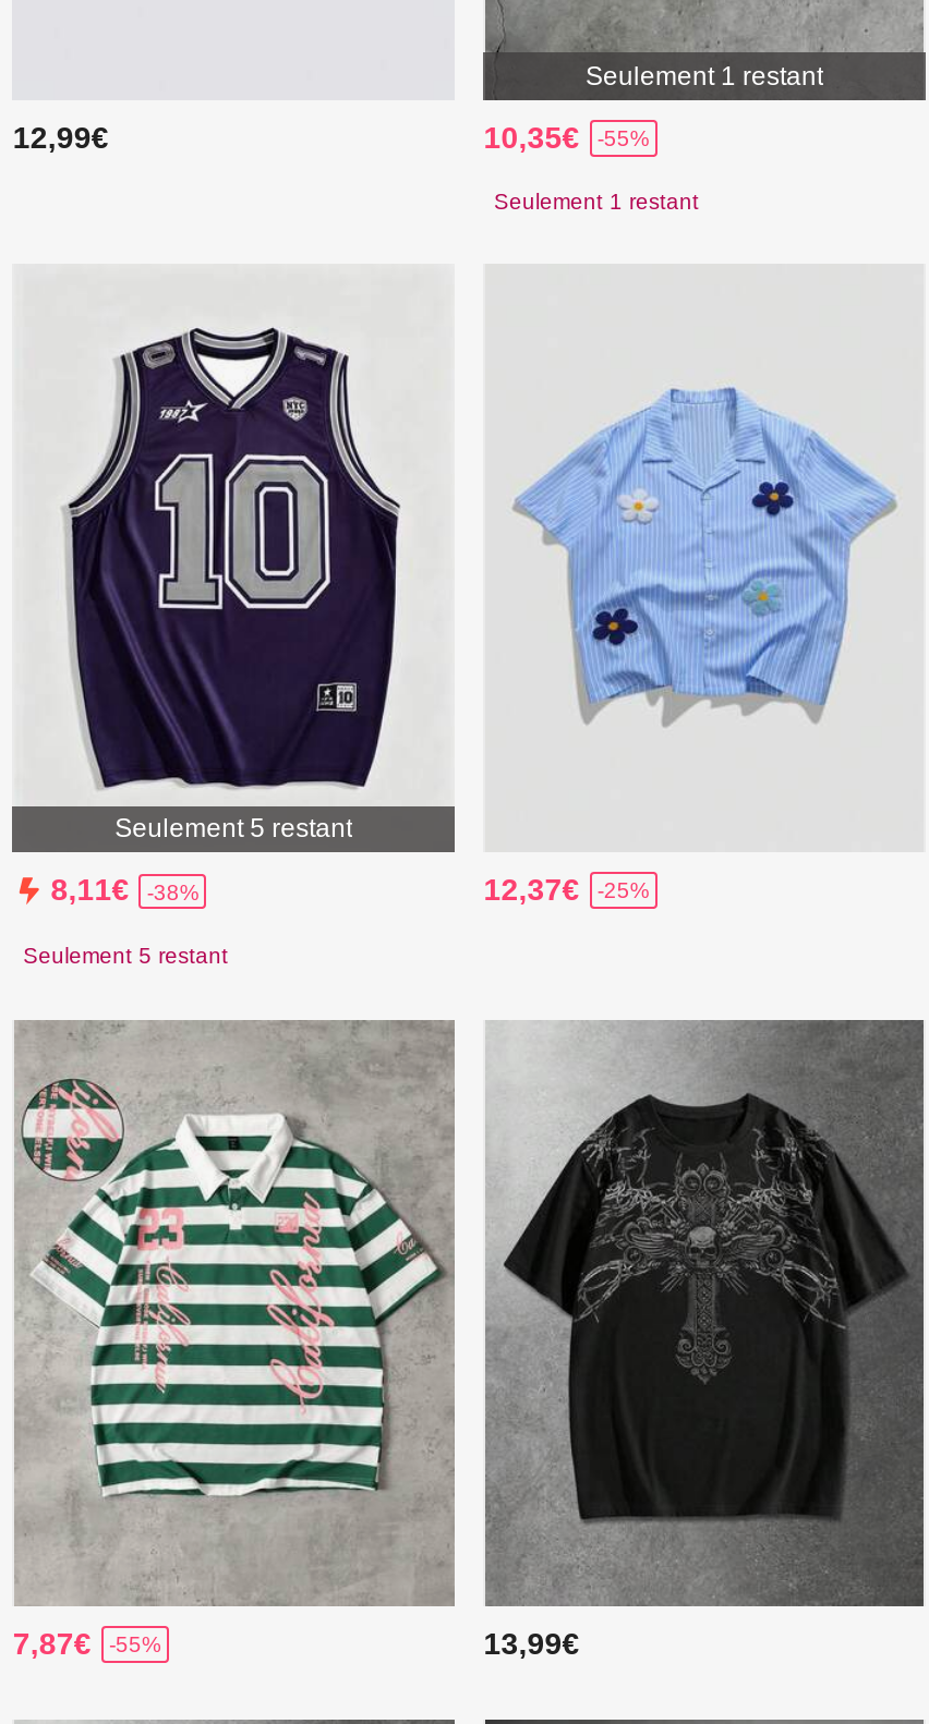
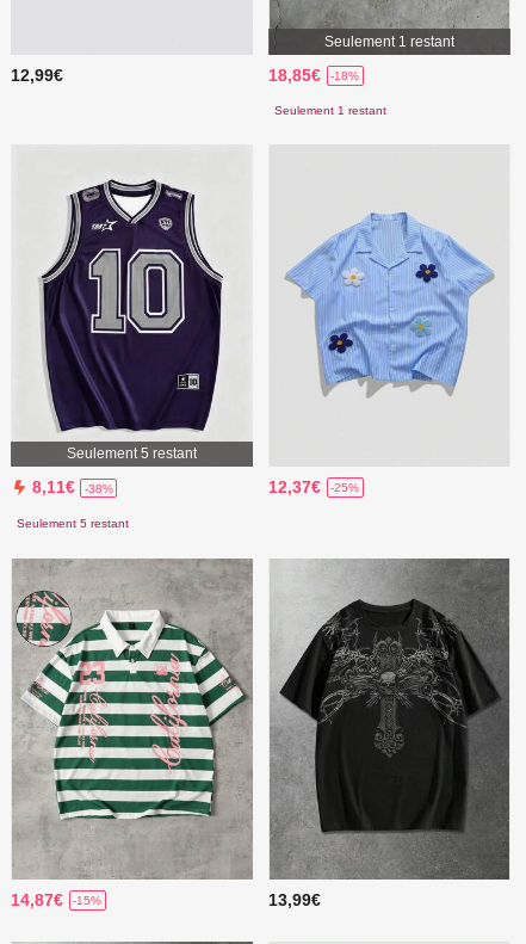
[483,119,579,154] 10,35€ -> [269,65,321,84] 18,85€
[597,126,650,150] -55% -> [331,69,359,82] -18%
[13,1626,91,1661] 7,87€ -> [11,890,64,910] 14,87€
[109,1633,161,1657] -55% -> [73,894,102,907] -15%

